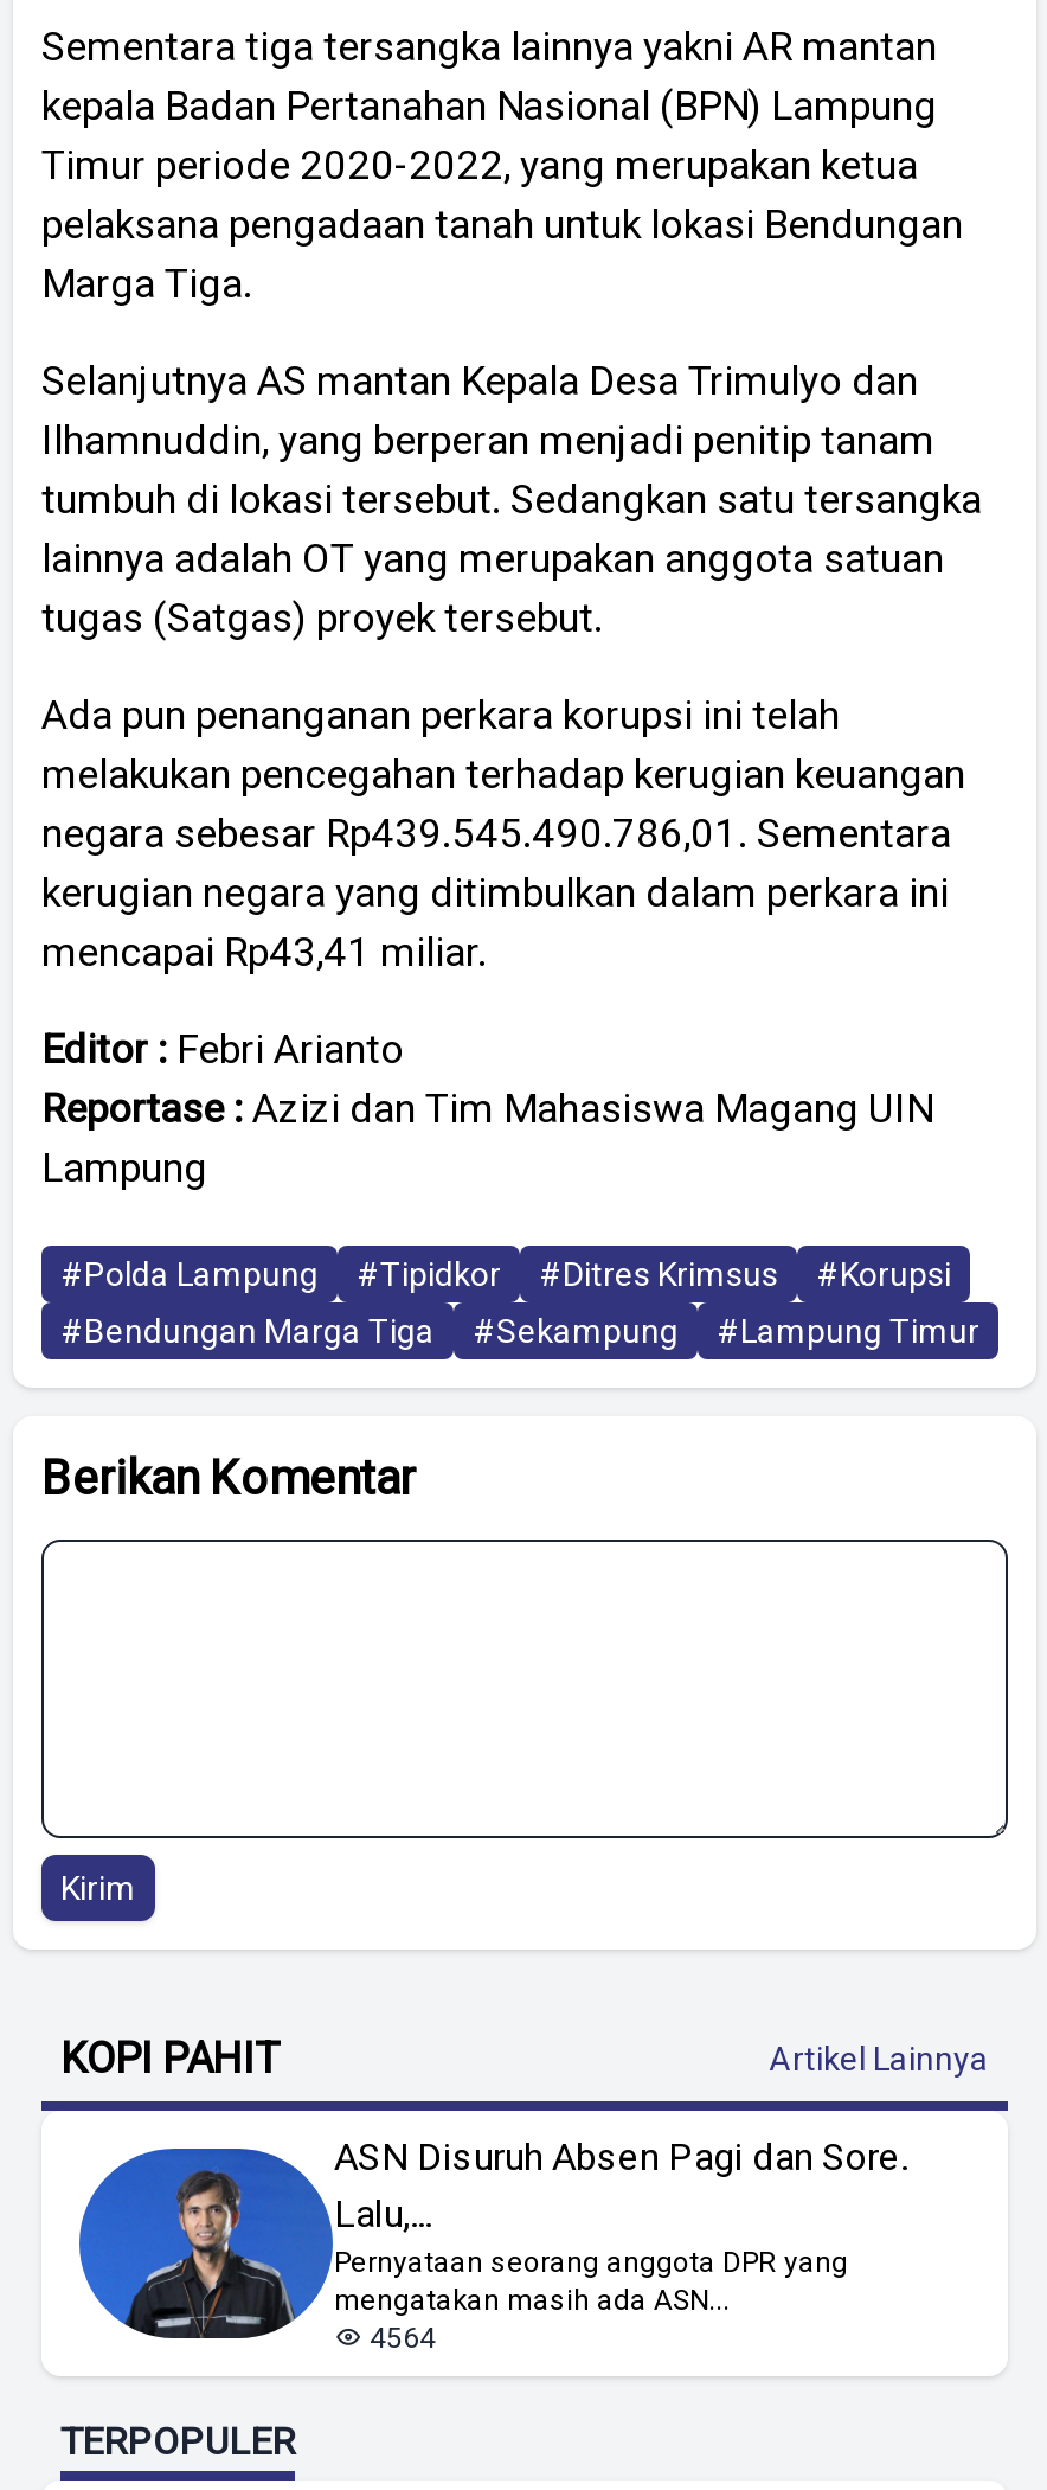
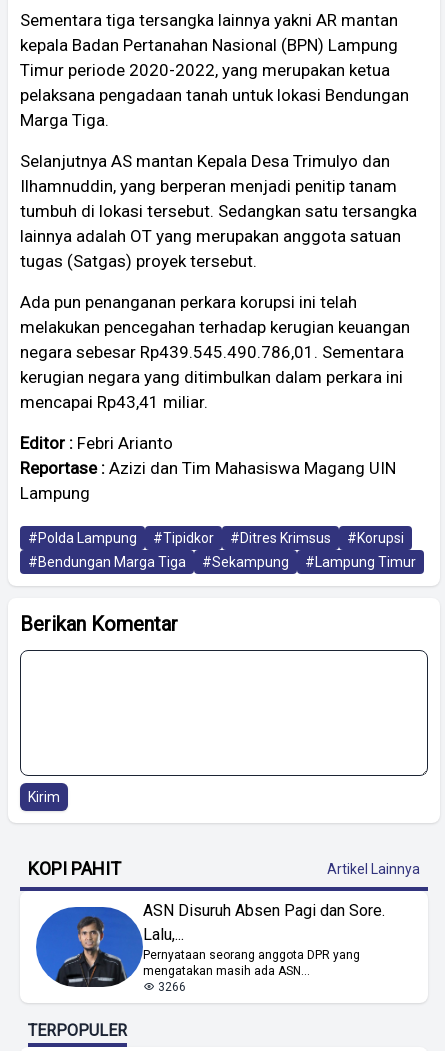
[362,2322,436,2355] 4564 -> [155,980,186,994] 3266

